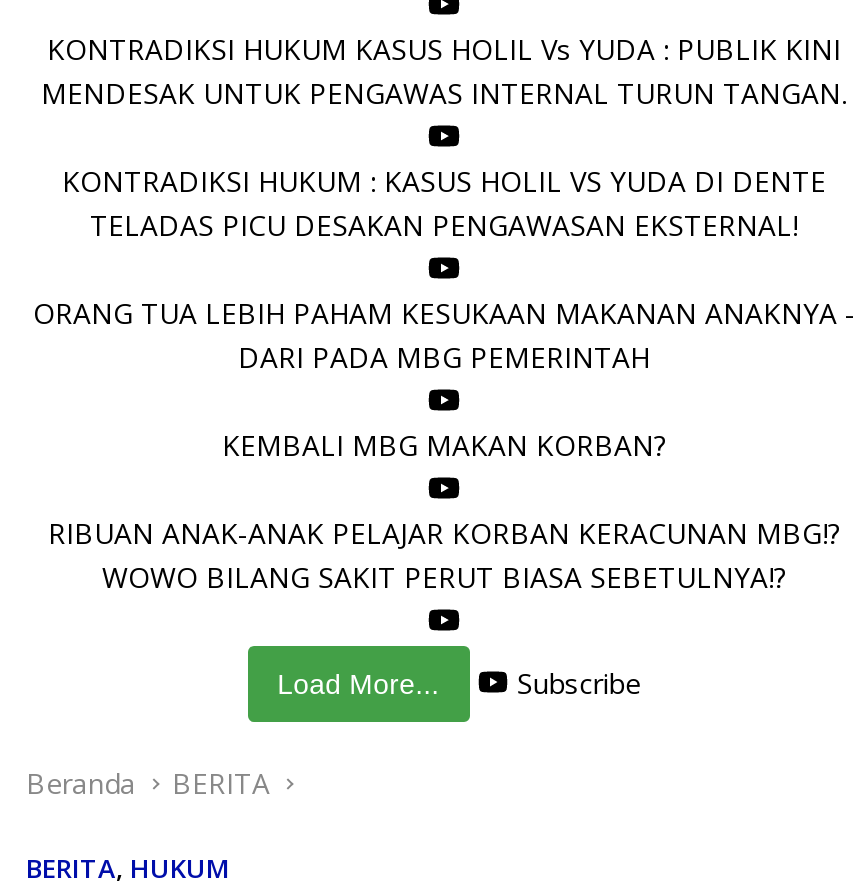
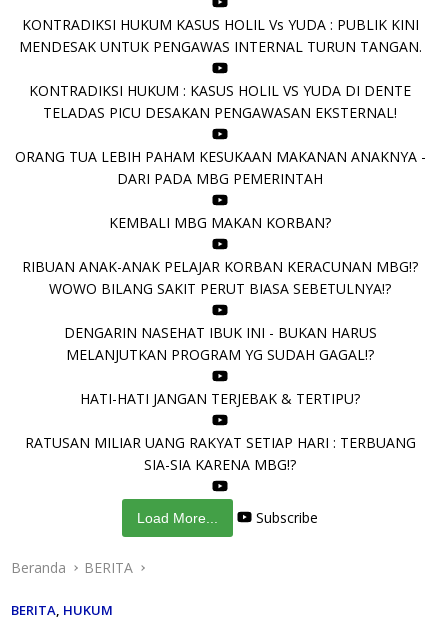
none -> [24,323,415,474] DENGARIN NASEHAT IBUK INI - BUKAN HARUS | MELANJUTKAN PROGRAM YG SUDAH GAGAL!? | HATI-HATI JANGAN TERJEBAK & TERTIPU? | RATUSAN MILIAR UANG RAKYAT SETIAP HARI : TERBUANG | SIA-SIA KARENA MBG!?

